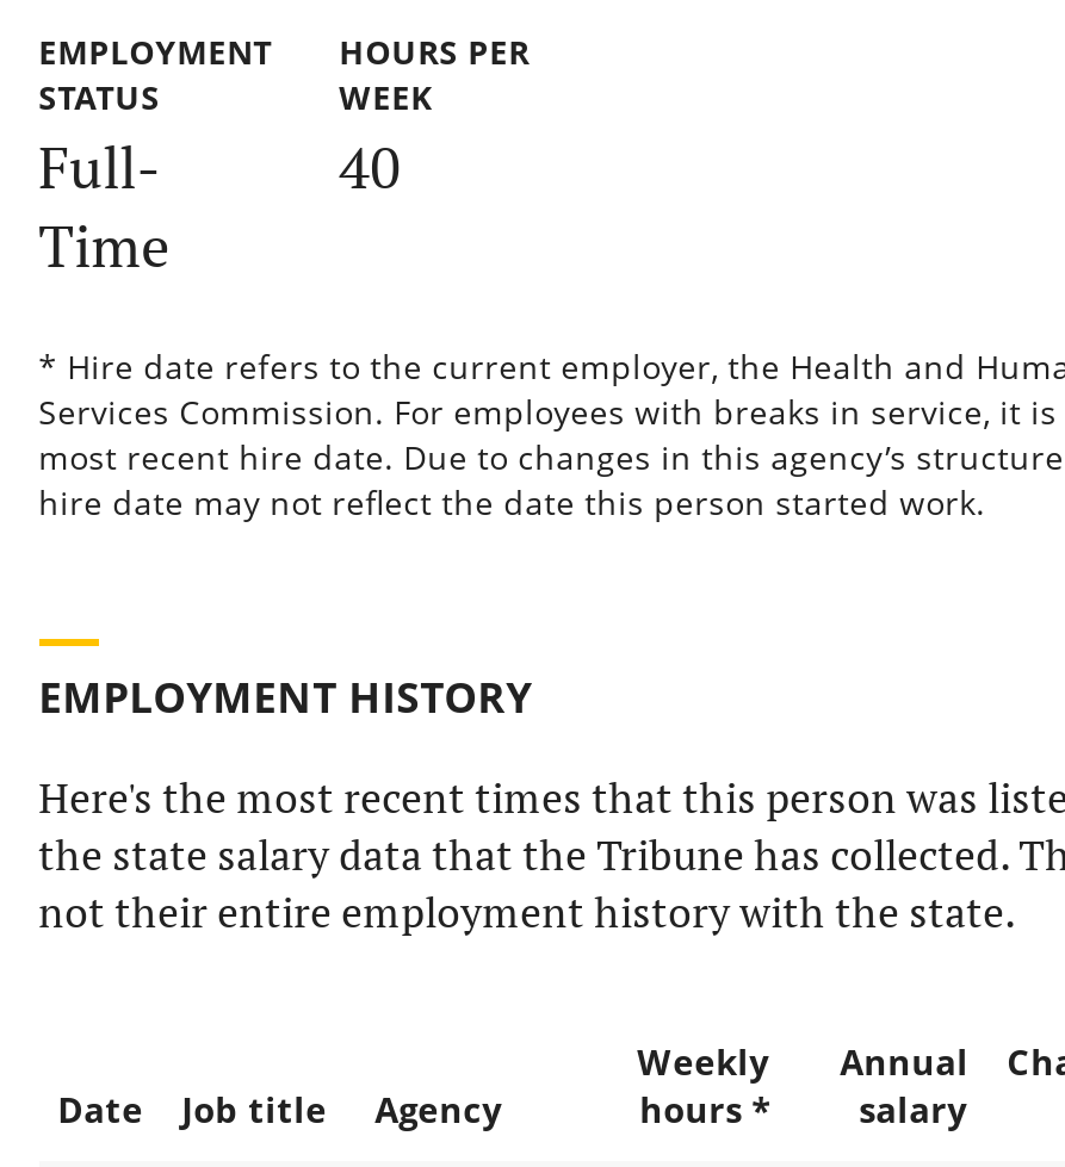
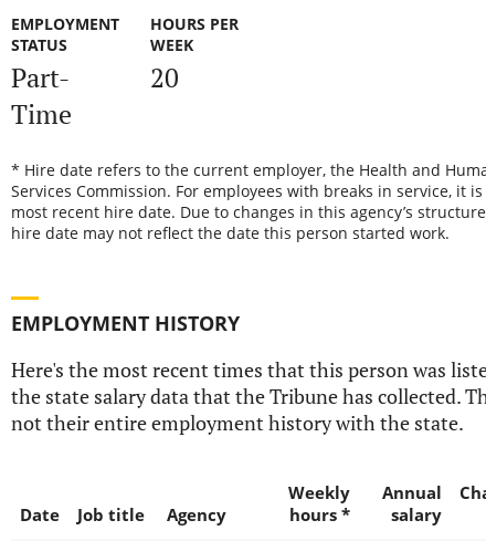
[38,129,160,205] Full- -> [11,60,69,95] Part-
[339,129,401,205] 40 -> [150,60,178,95] 20

